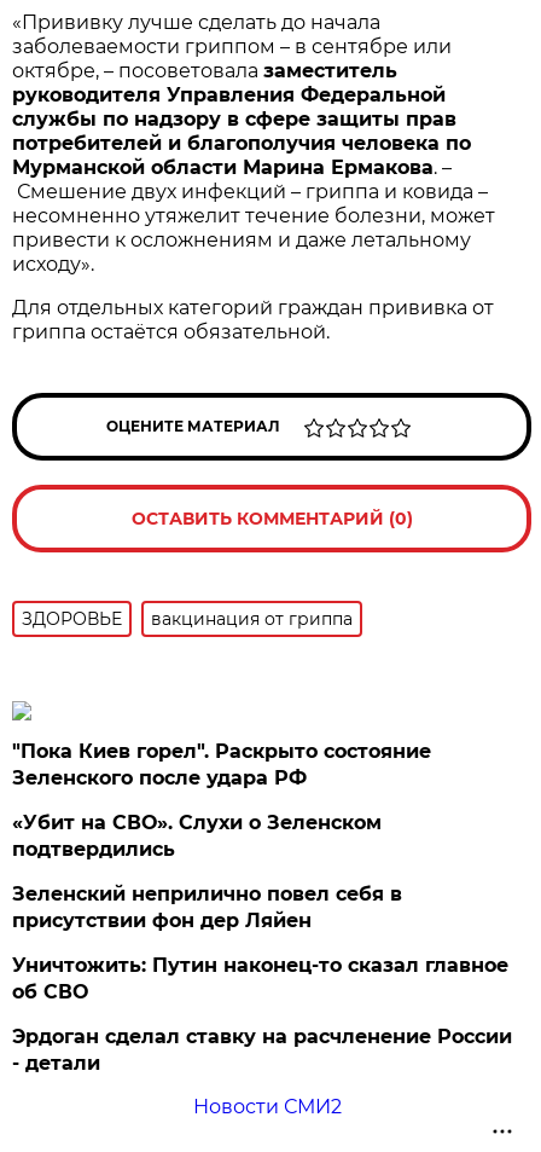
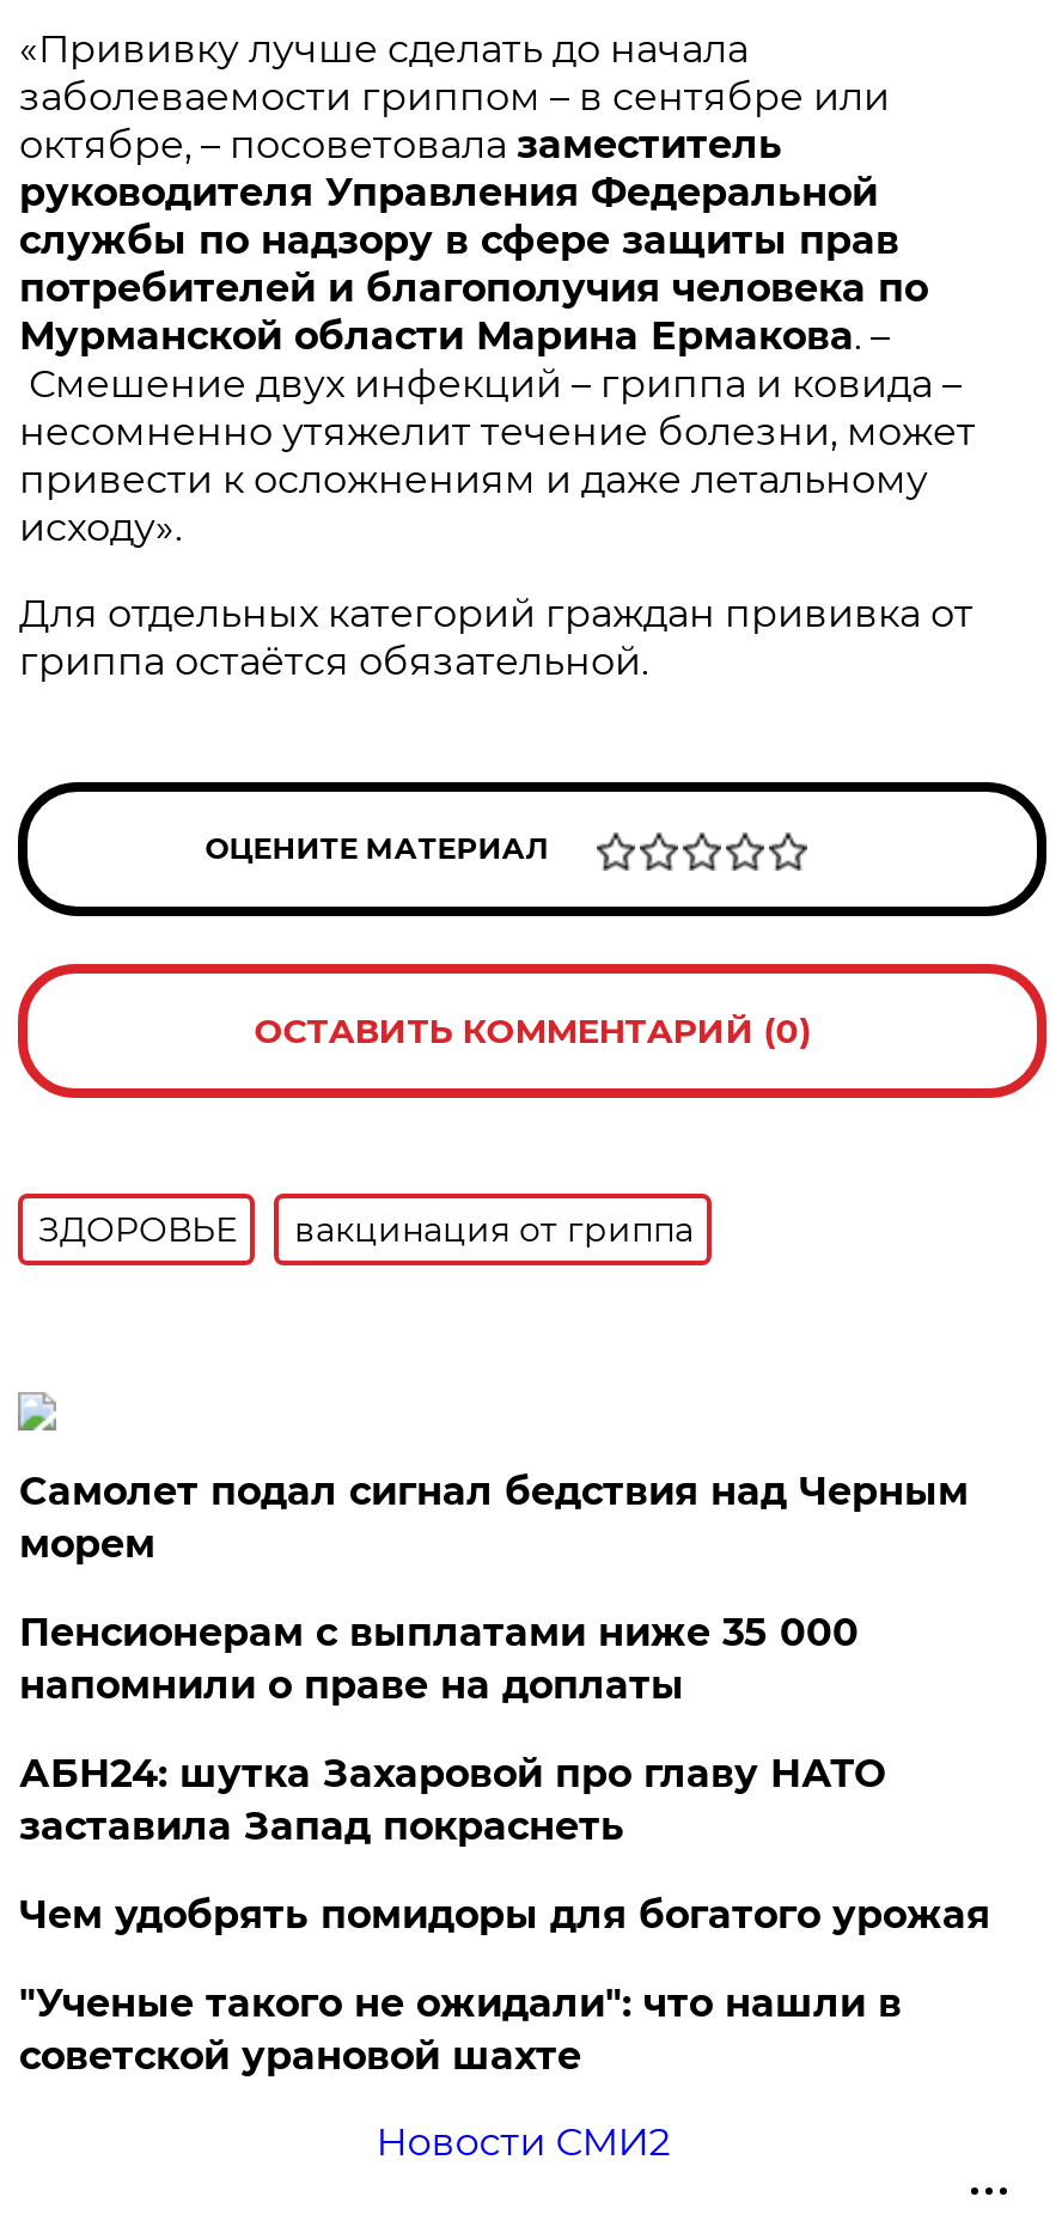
[13,740,432,789] "Пока Киев горел". Раскрыто состояние | Зеленского после удара РФ -> [19,1469,968,1567] Самолет подал сигнал бедствия над Черным | морем
[13,811,382,861] «Убит на СВО». Слухи о Зеленском | подтвердились -> [19,1610,858,1708] Пенсионерам с выплатами ниже 35 000 | напомнили о праве на доплаты
[13,882,403,932] Зеленский неприлично повел cебя в | присутствии фон дер Ляйен -> [19,1751,885,1849] АБН24: шутка Захаровой про главу НАТО | заставила Запад покраснеть
[13,954,509,1003] Уничтожить: Путин наконец-то сказал главное | об СВО -> [19,1892,990,1938] Чем удобрять помидоры для богатого урожая
[13,1025,513,1075] Эрдоган сделал ставку на расчленение России | - детали -> [19,1981,902,2079] "Ученые такого не ожидали": что нашли в | советской урановой шахте

